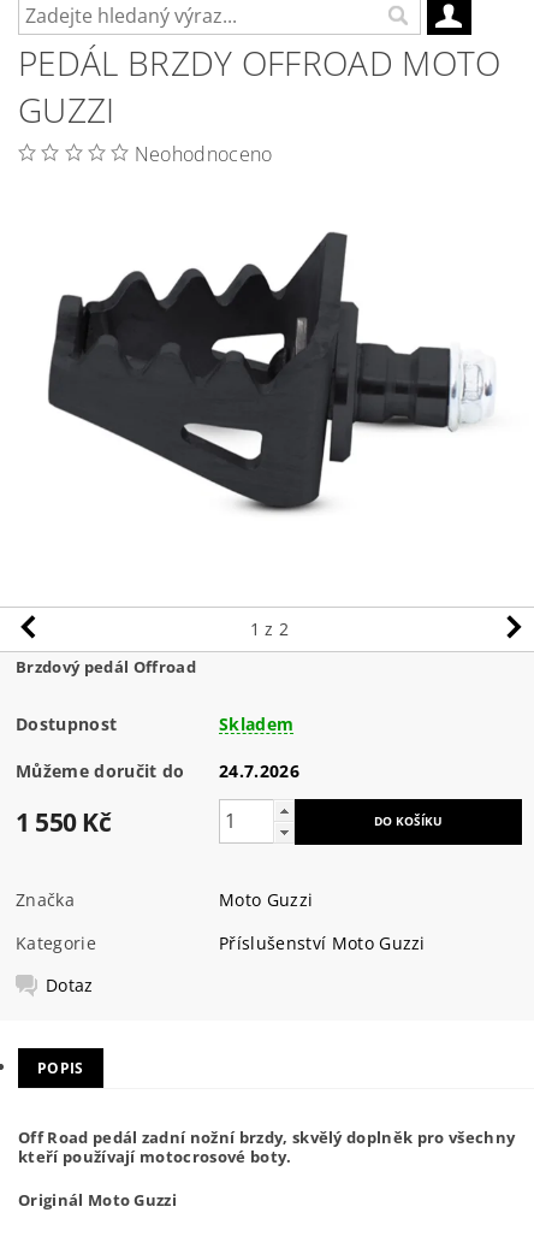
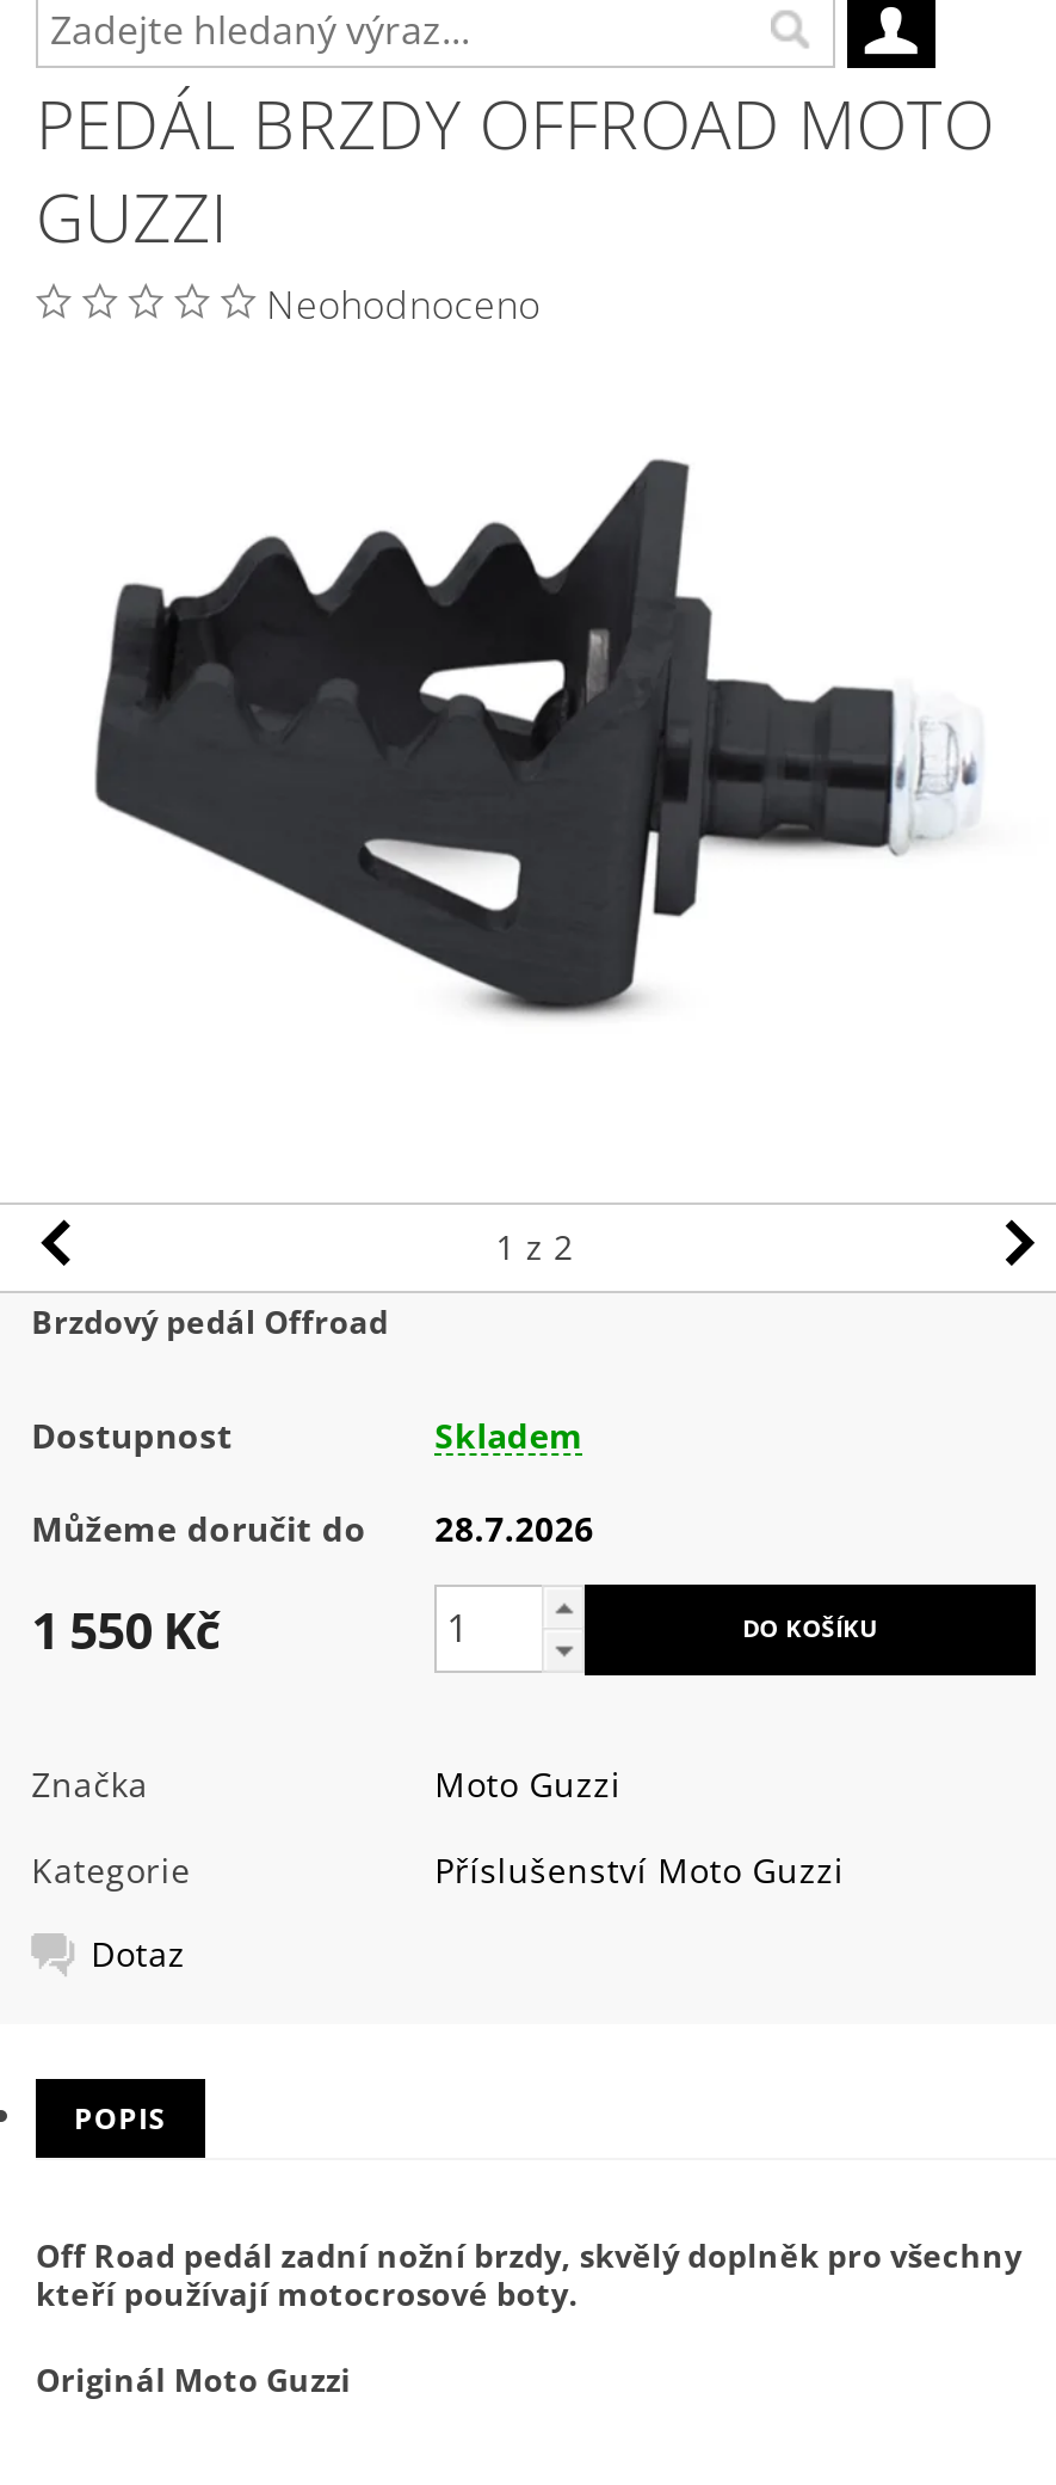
[16,759,299,782] Můžeme doručit do 24.7.2026 -> [31,1505,594,1550] Můžeme doručit do 28.7.2026

